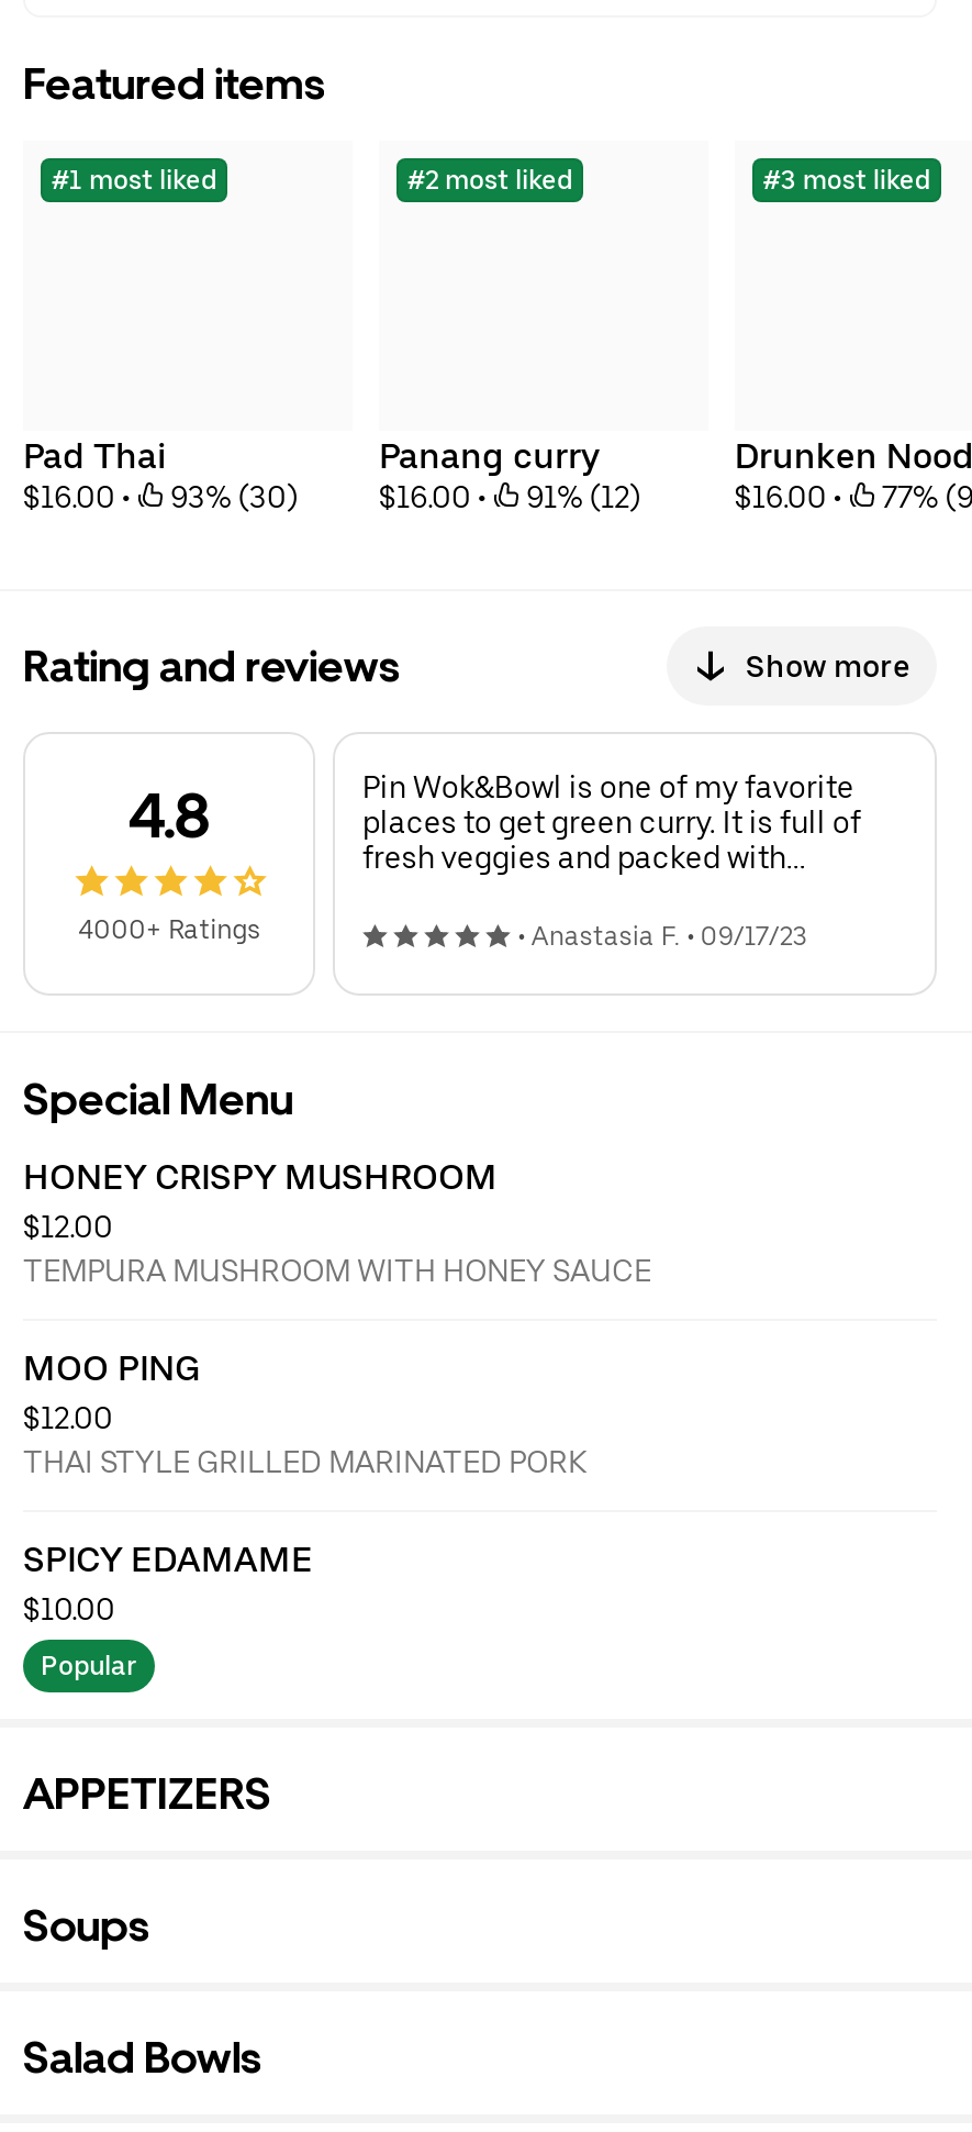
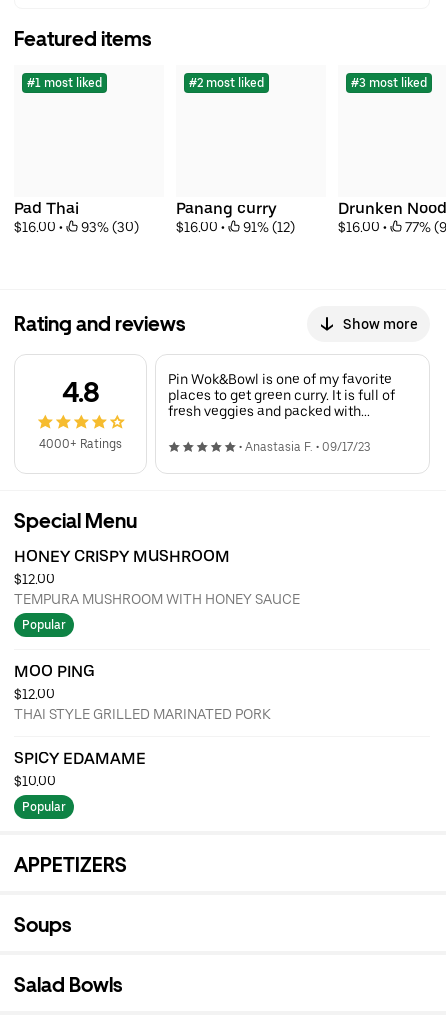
none -> [22,618,66,632] Popular

